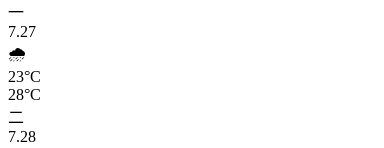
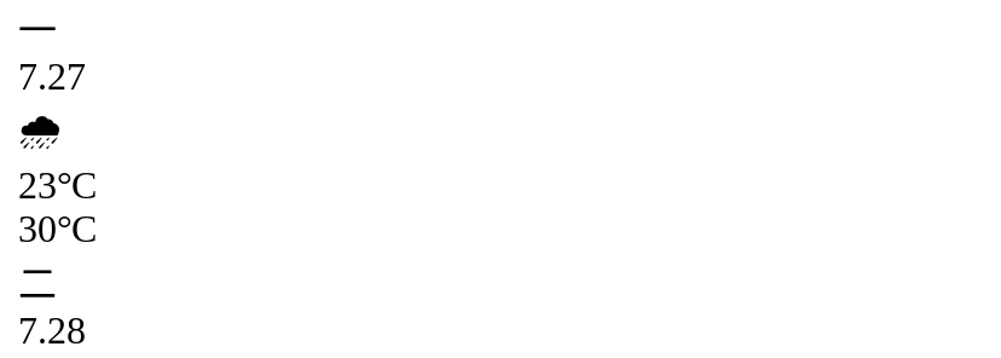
[8,86,41,103] 28°C -> [18,207,98,248] 30°C

